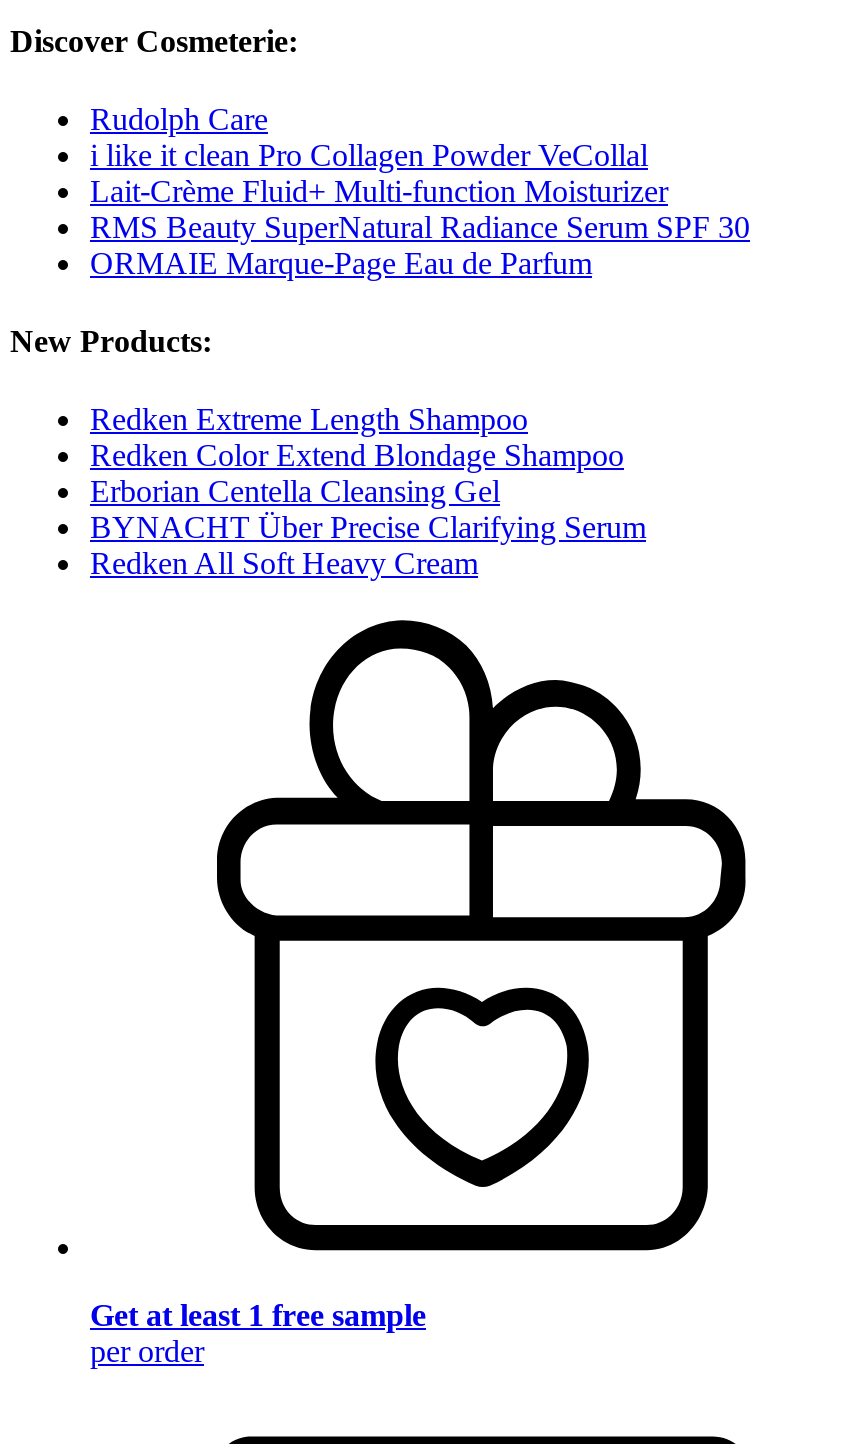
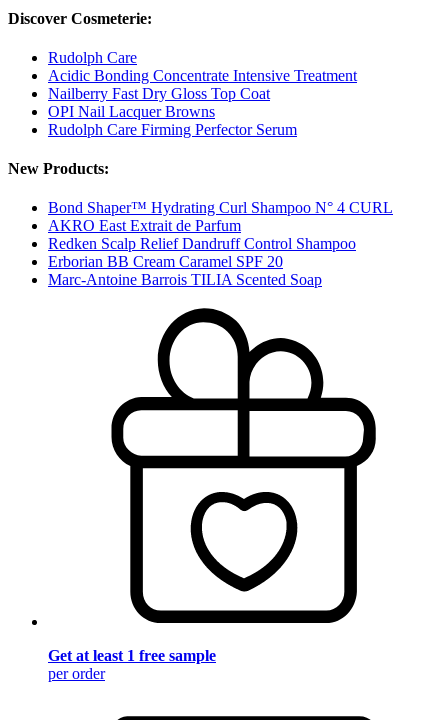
[90,138,750,280] i like it clean Pro Collagen Powder VeCollal | Lait-Crème Fluid+ Multi-function Moisturizer | RMS Beauty SuperNatural Radiance Serum SPF 30 | ORMAIE Marque-Page Eau de Parfum -> [48,67,357,138] Acidic Bonding Concentrate Intensive Treatment | Nailberry Fast Dry Gloss Top Coat | OPI Nail Lacquer Browns | Rudolph Care Firming Perfector Serum
[90,403,646,581] Redken Extreme Length Shampoo | Redken Color Extend Blondage Shampoo | Erborian Centella Cleansing Gel | BYNACHT Über Precise Clarifying Serum | Redken All Soft Heavy Cream -> [48,199,393,288] Bond Shaper™ Hydrating Curl Shampoo N° 4 CURL | AKRO East Extrait de Parfum | Redken Scalp Relief Dandruff Control Shampoo | Erborian BB Cream Caramel SPF 20 | Marc-Antoine Barrois TILIA Scented Soap

